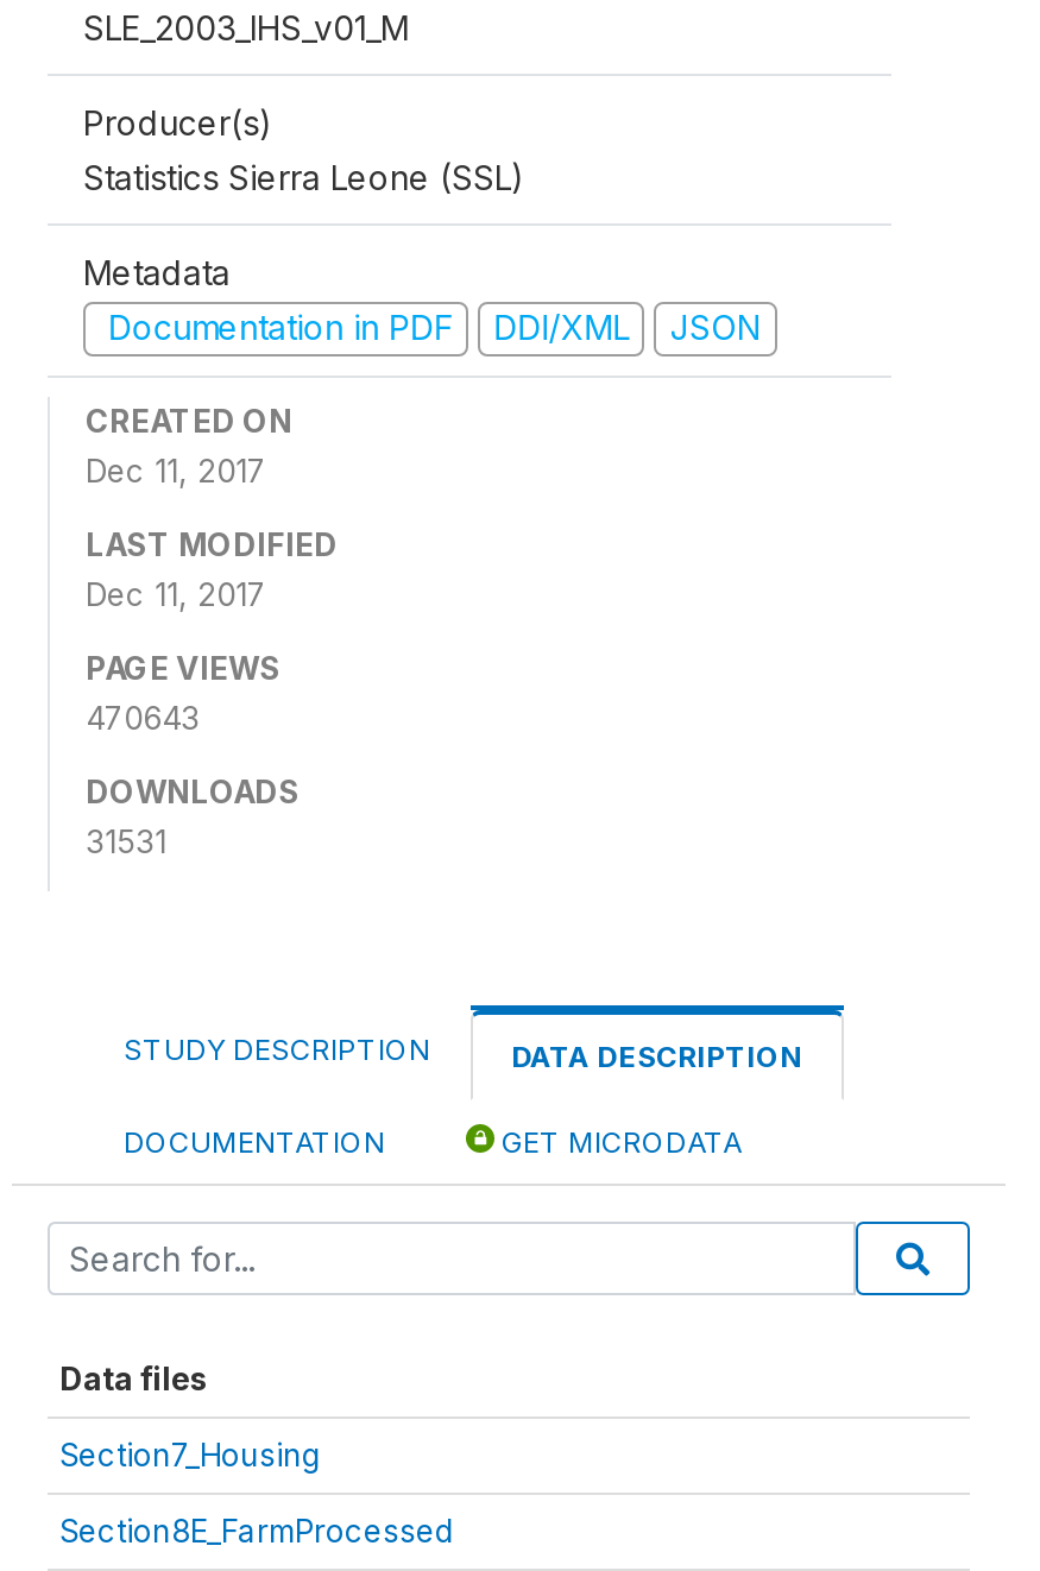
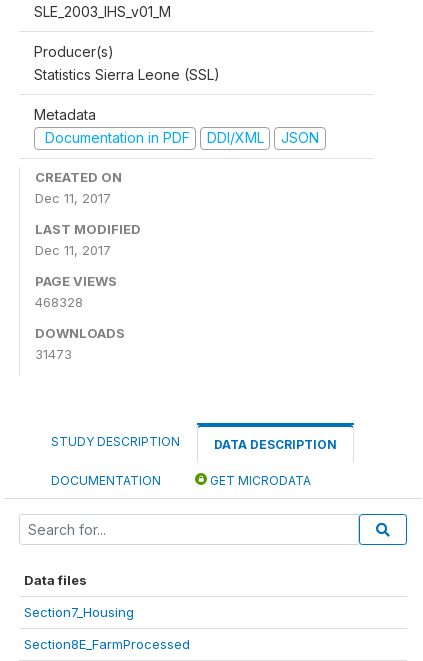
[86,698,200,736] 470643 -> [35,293,83,309] 468328
[86,821,166,859] 31531 -> [35,345,72,361] 31473

